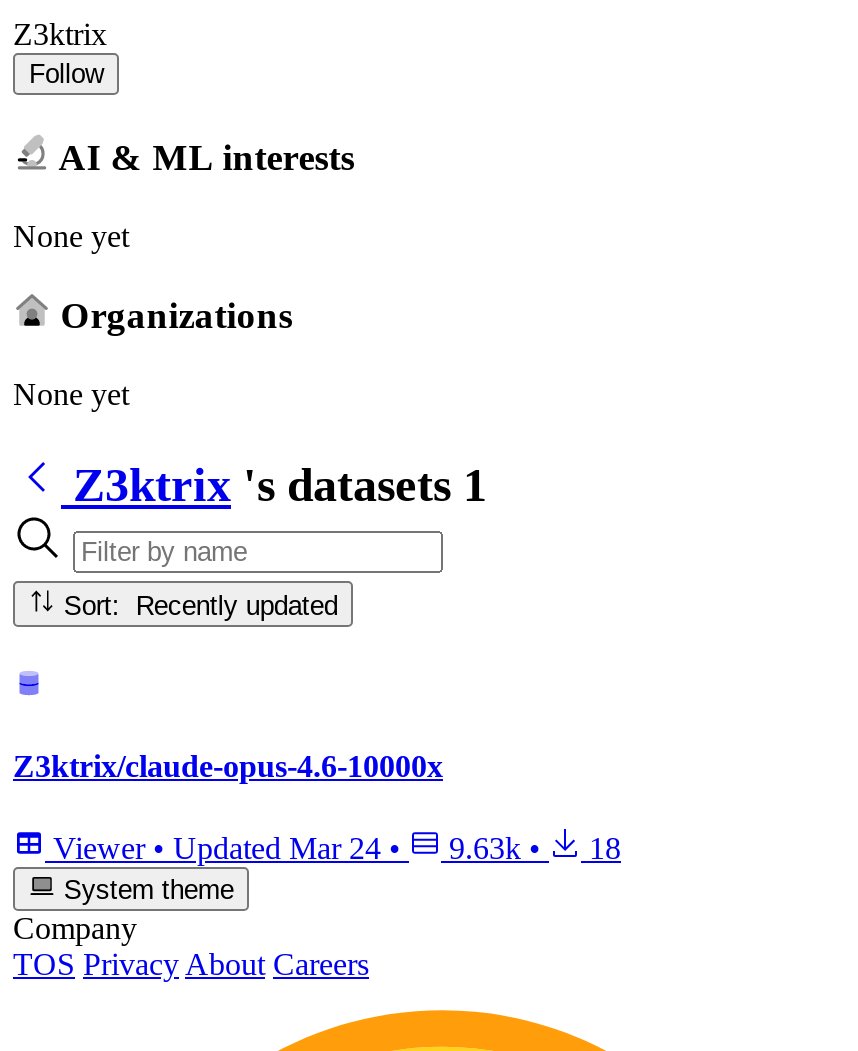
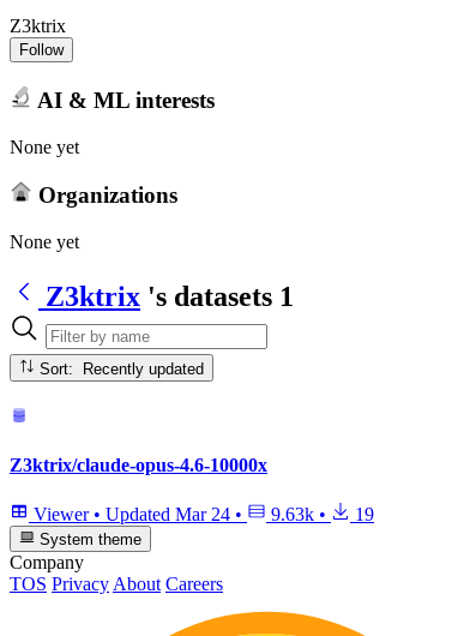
[45,831,621,865] Viewer • Updated Mar 24 • 9.63k • 18 -> [29,504,374,525] Viewer • Updated Mar 24 • 9.63k • 19

